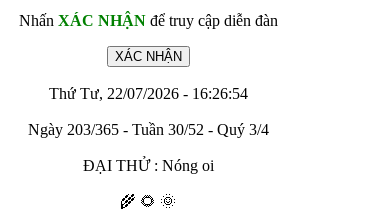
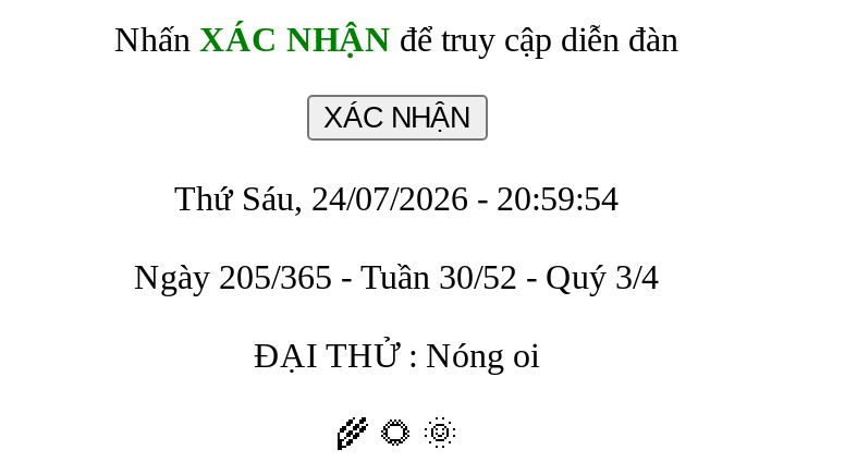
[48,85,247,102] Thứ Tư, 22/07/2026 - 16:26:54 -> [174,180,619,217] Thứ Sáu, 24/07/2026 - 20:59:54
[27,121,268,138] Ngày 203/365 - Tuần 30/52 - Quý 3/4 -> [134,258,659,295] Ngày 205/365 - Tuần 30/52 - Quý 3/4

